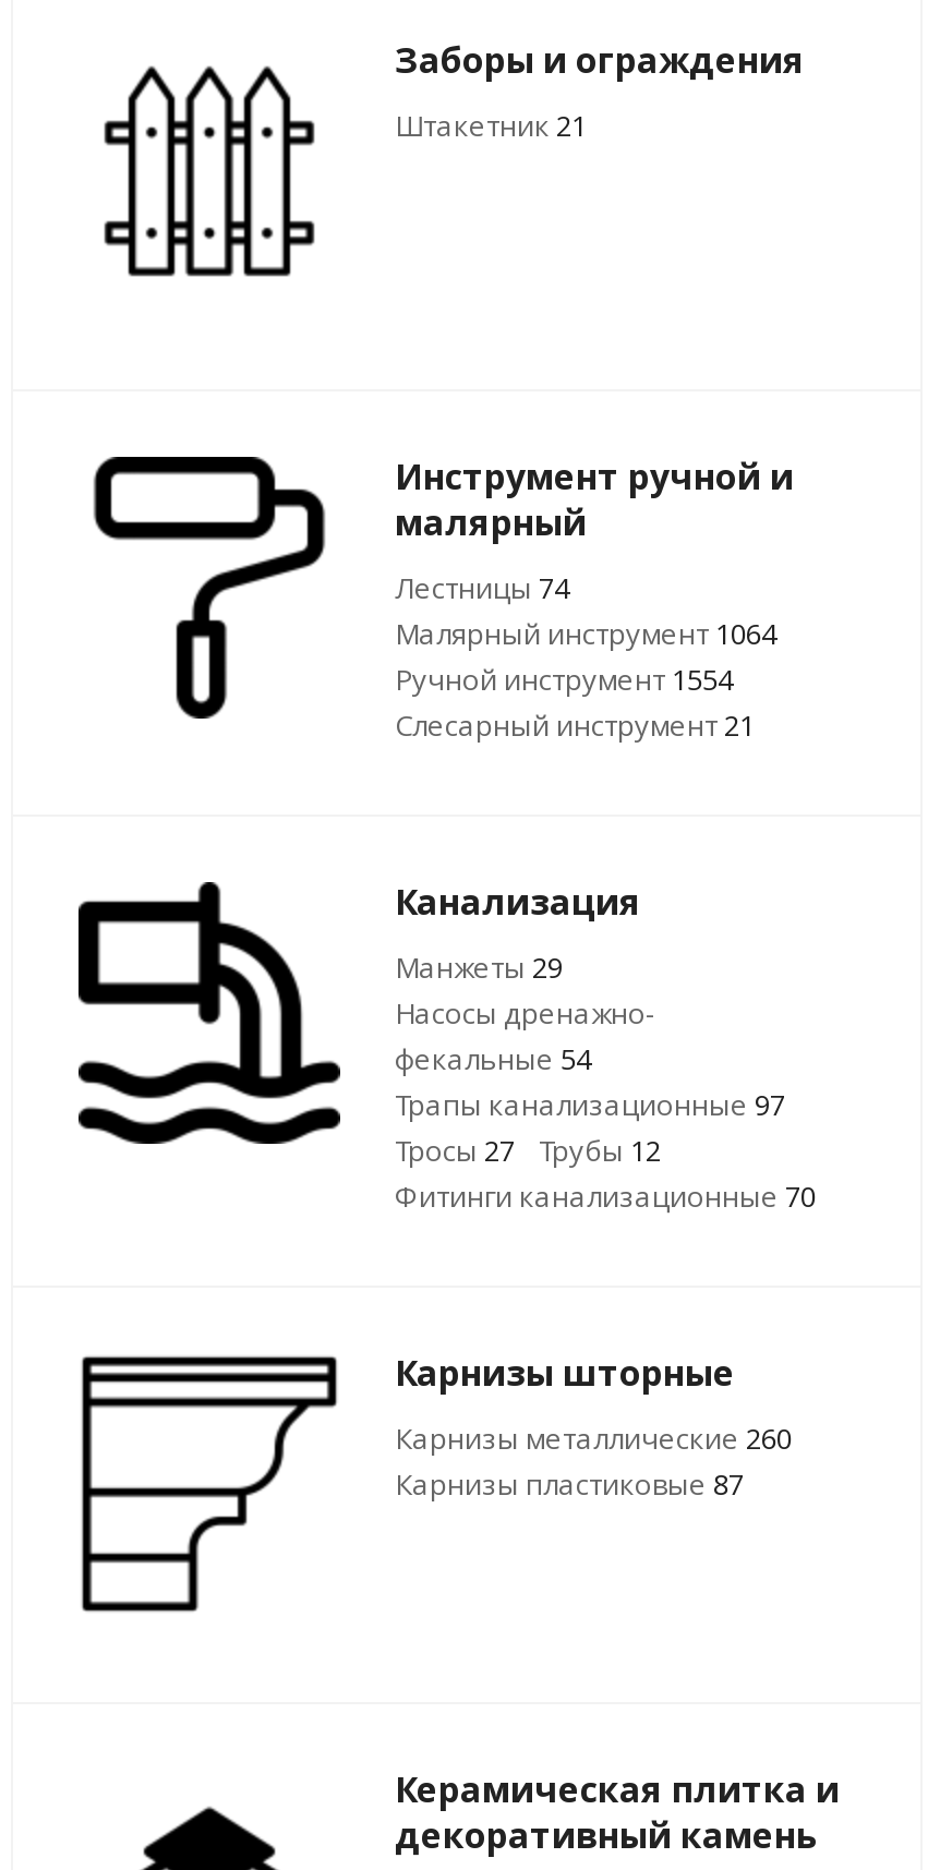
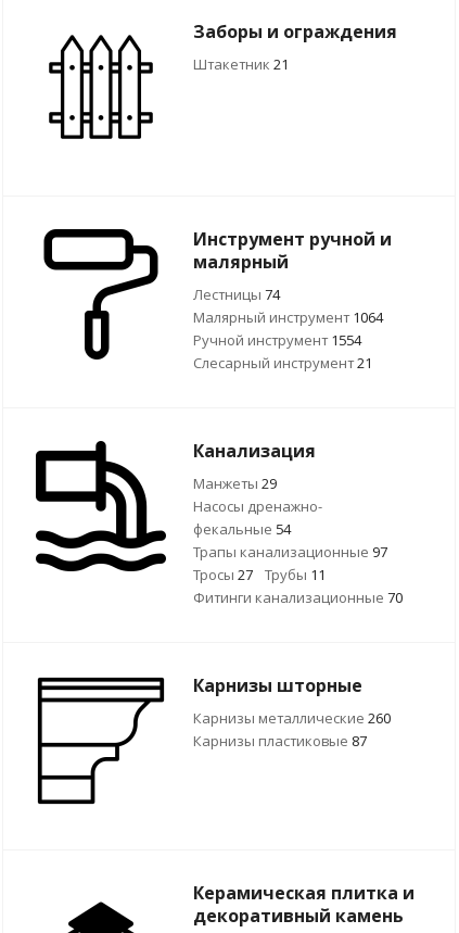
[395,1131,661,1170] Тросы 27 Трубы 12 -> [193,565,326,584] Тросы 27 Трубы 11

